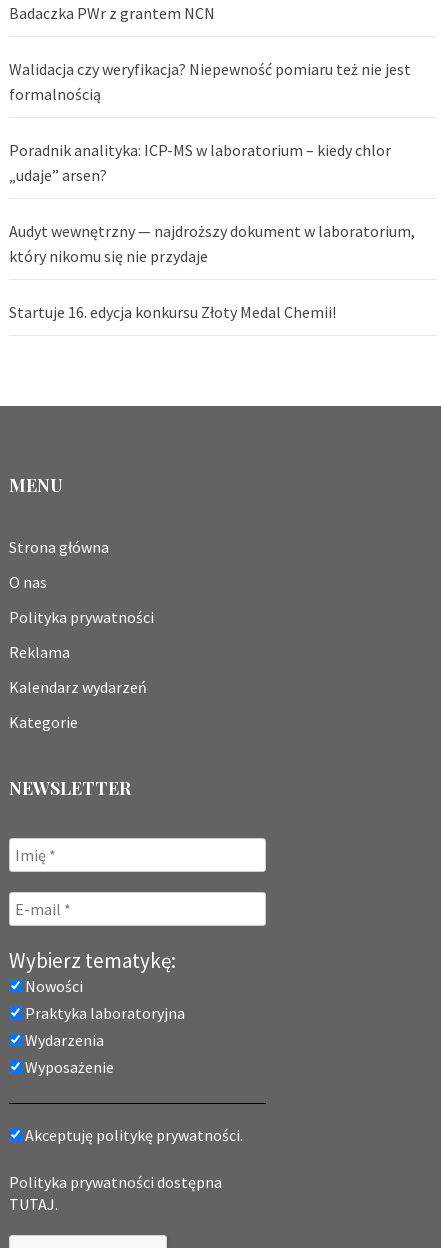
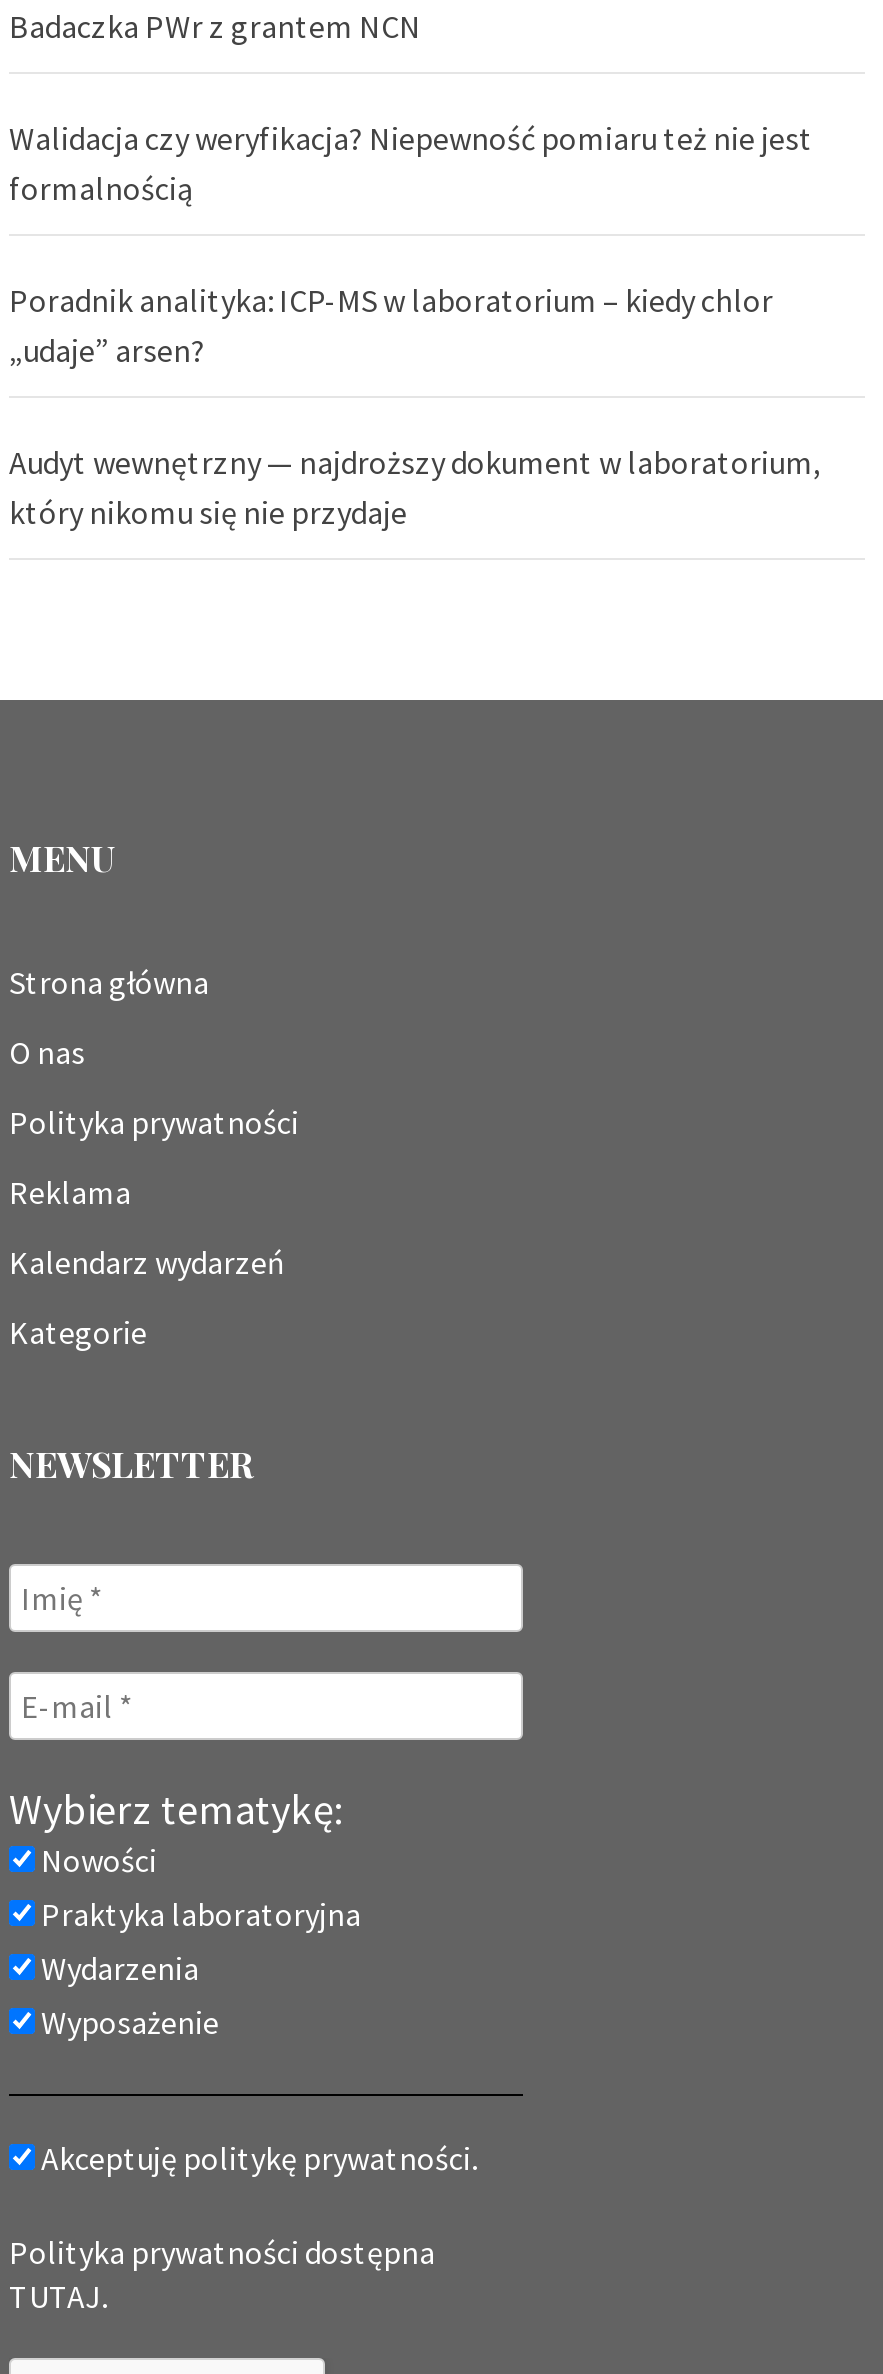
[9,302,336,322] Startuje 16. edycja konkursu Złoty Medal Chemii! -> none

